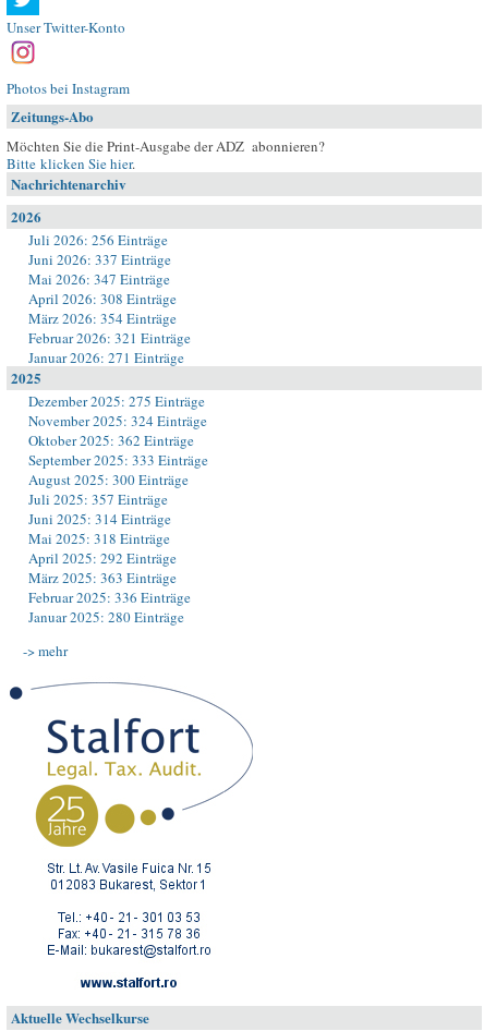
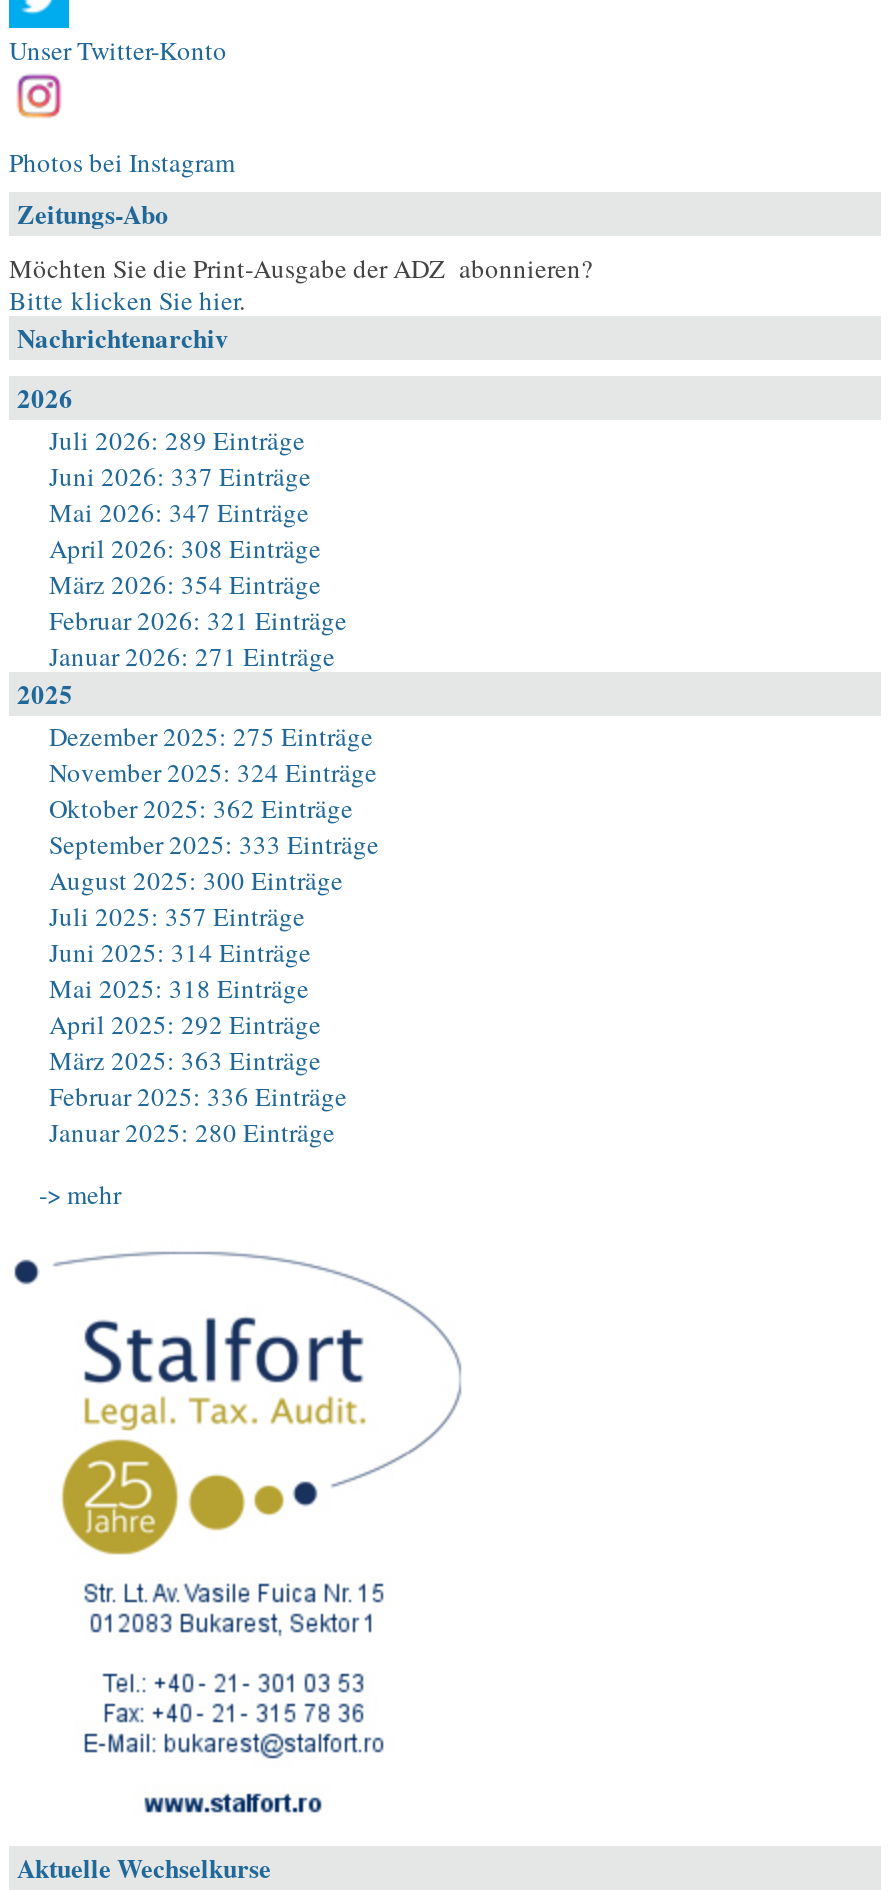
[28,230,168,250] Juli 2026: 256 Einträge -> [49,422,305,458] Juli 2026: 289 Einträge

